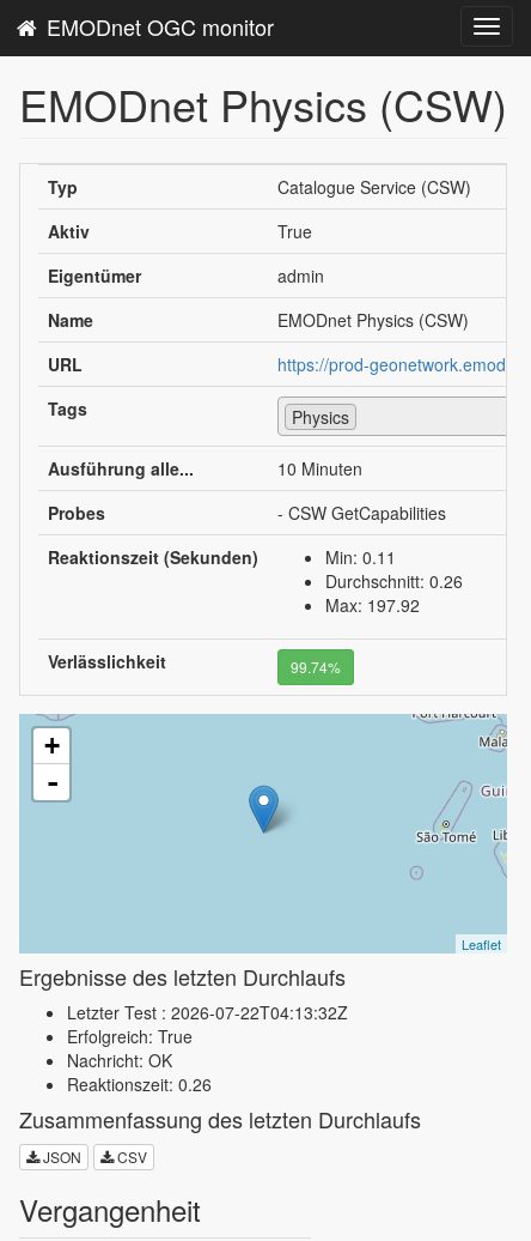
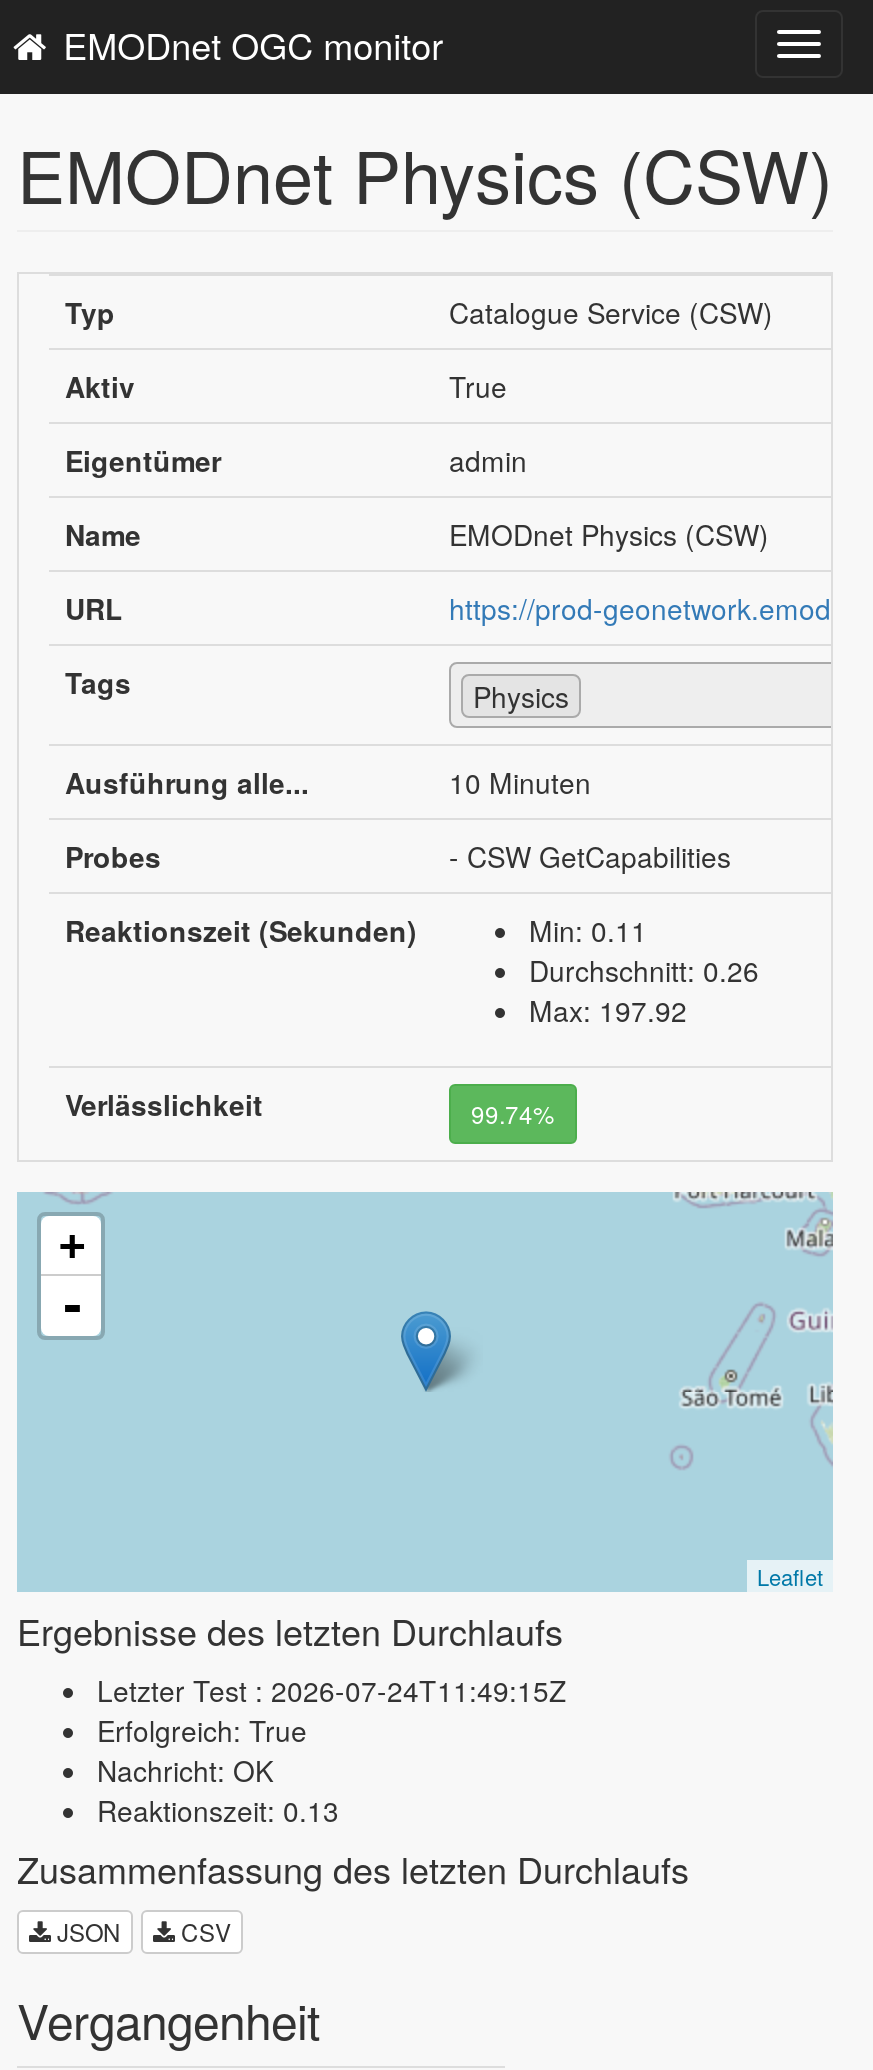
[67,1000,348,1024] Letzter Test : 2026-07-22T04:13:32Z -> [97,1670,567,1710] Letzter Test : 2026-07-24T11:49:15Z
[67,1072,212,1096] Reaktionszeit: 0.26 -> [97,1790,339,1830] Reaktionszeit: 0.13

